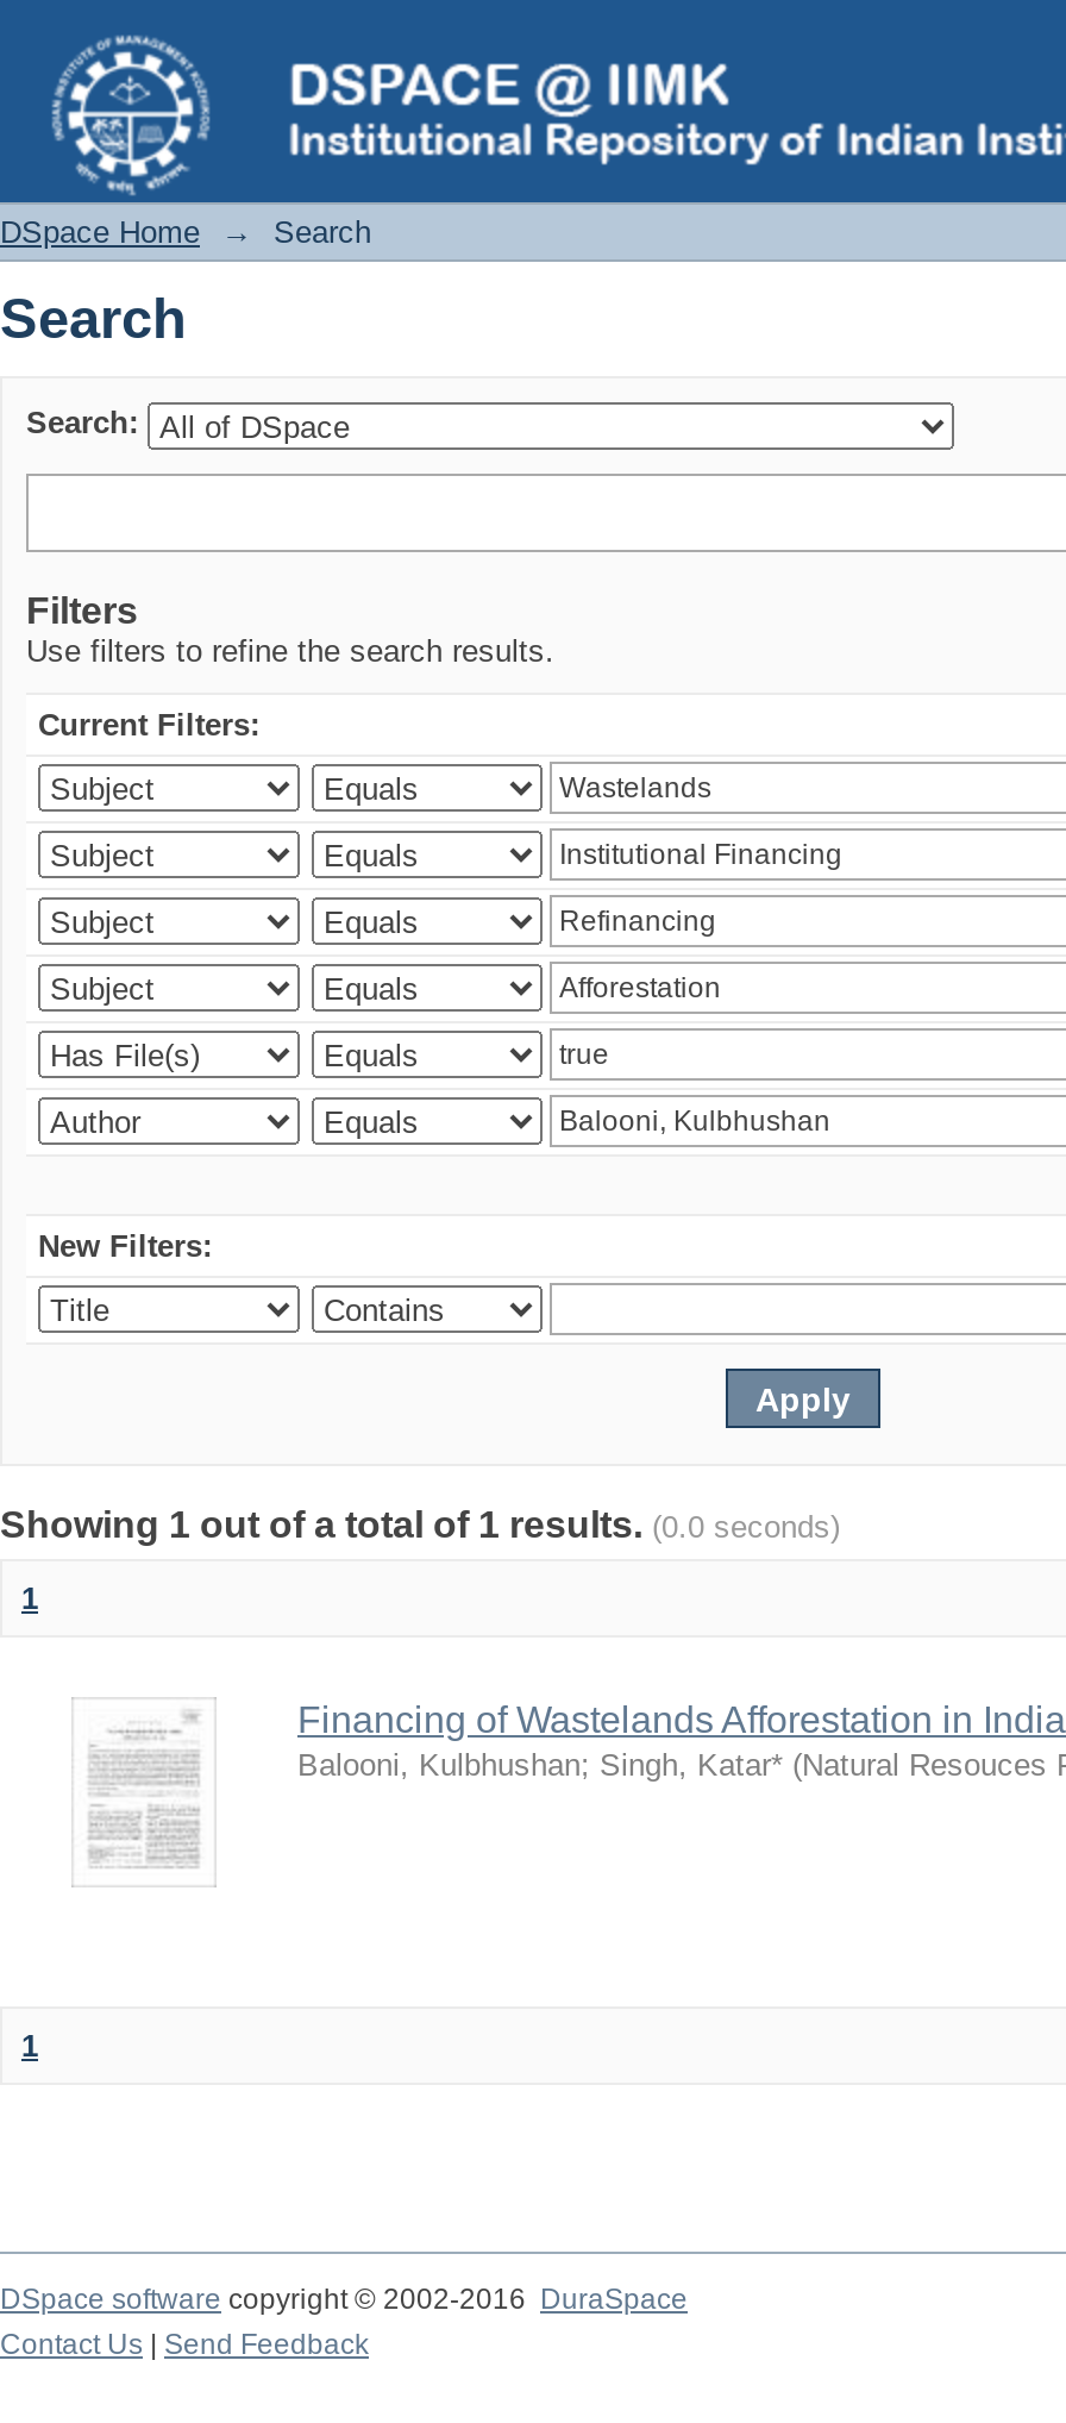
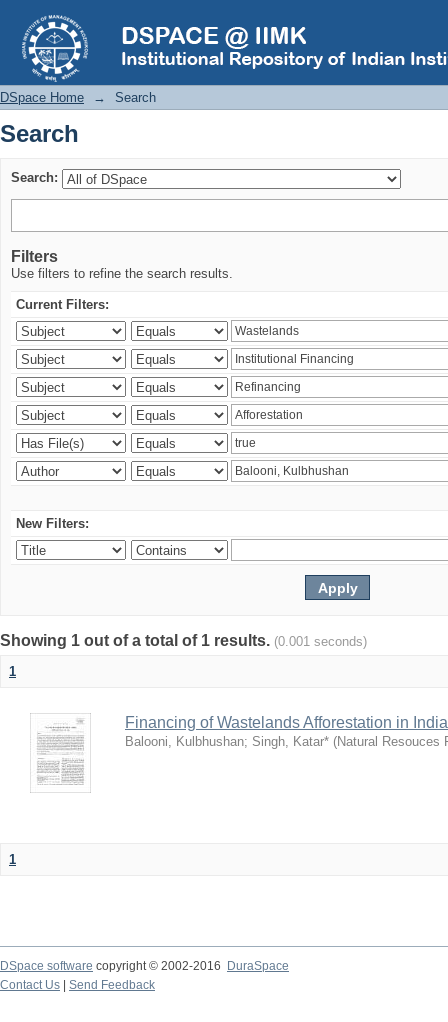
[0,1504,840,1545] Showing 1 out of a total of 1 results. (0.0 seconds) -> [0,632,367,649] Showing 1 out of a total of 1 results. (0.001 seconds)

